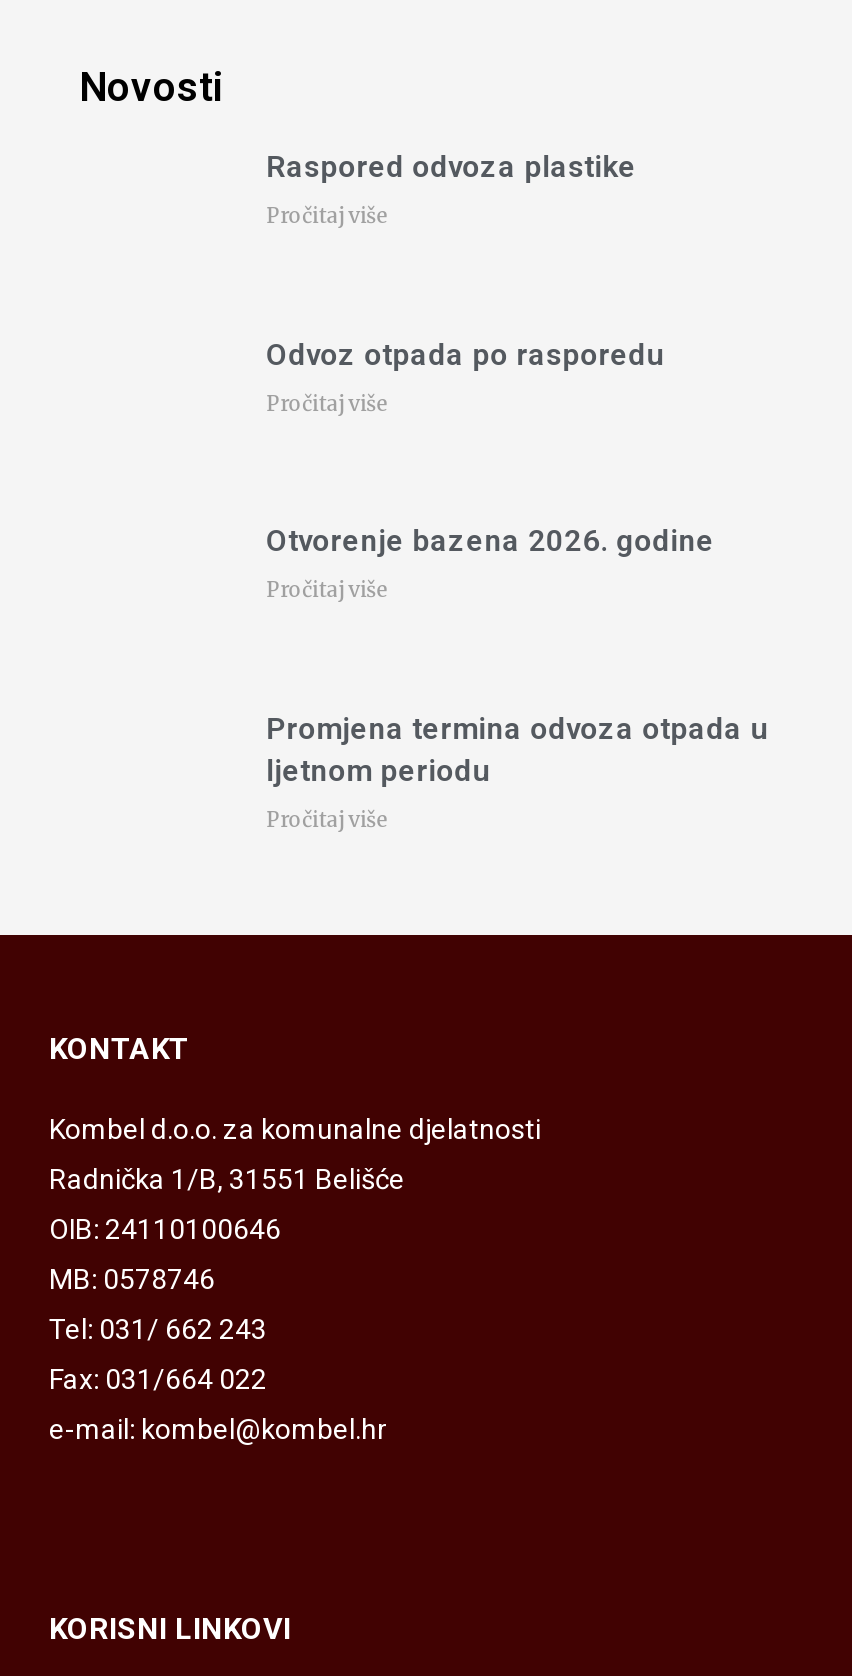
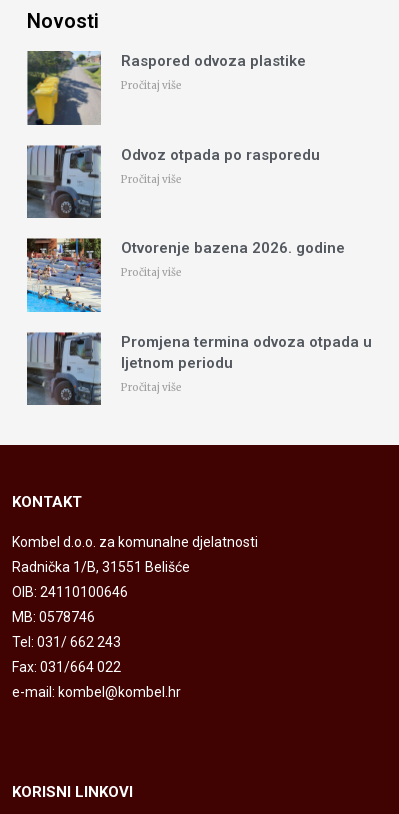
none -> [26,50,102,126] [image]
none -> [26,144,102,219] [image]
none -> [26,237,102,313] [image]
none -> [26,331,102,406] [image]

